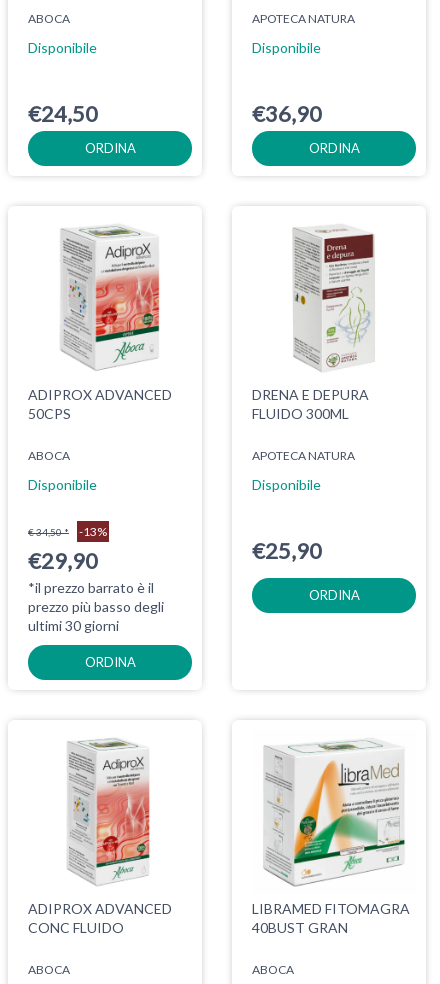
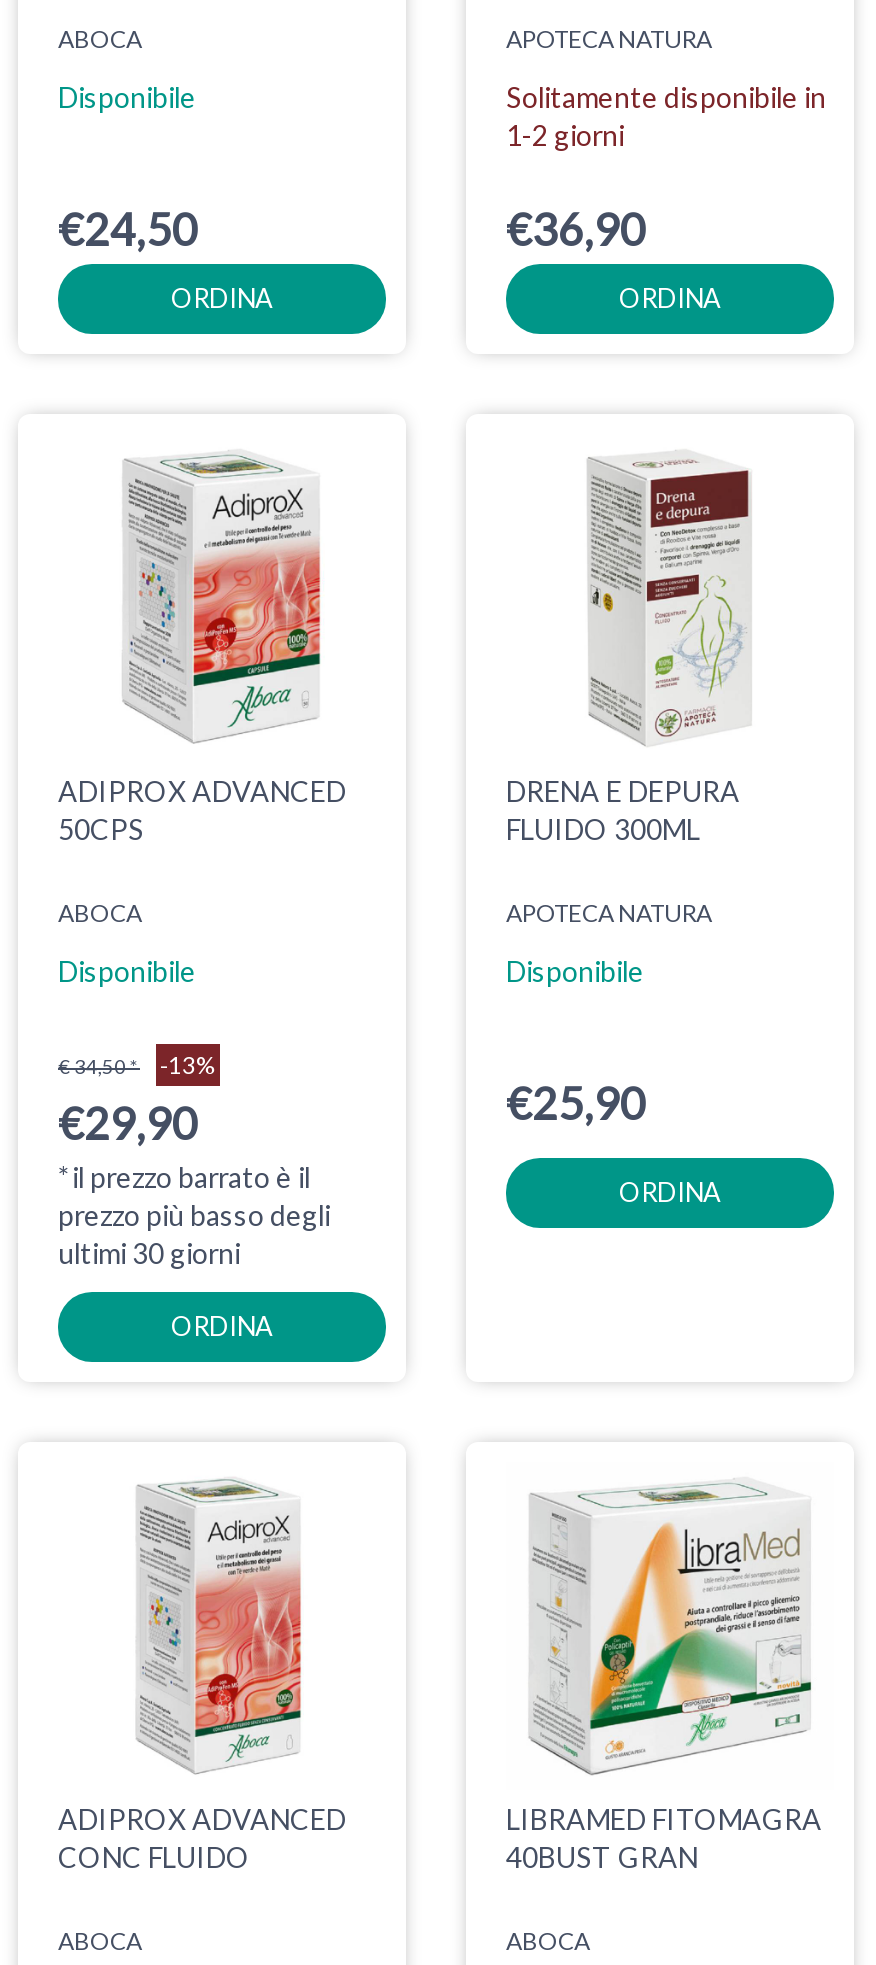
[252,38,321,55] Disponibile -> [506,79,826,151] Solitamente disponibile in | 1-2 giorni

